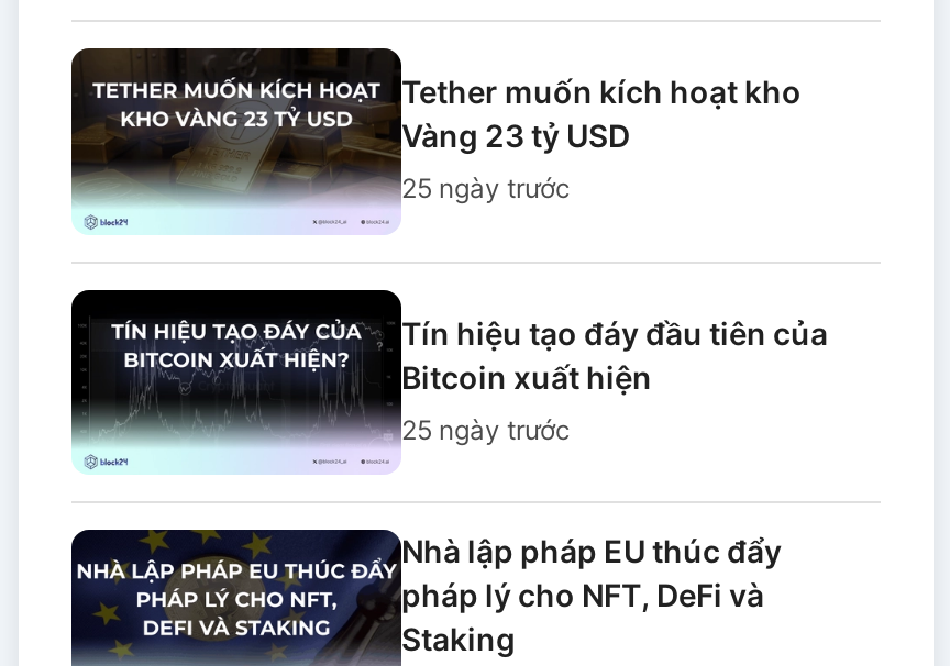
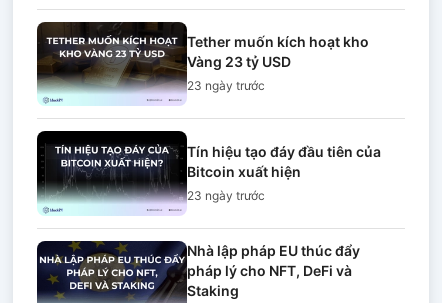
[401,172,571,205] 25 ngày trước -> [187,78,265,93] 23 ngày trước
[401,412,571,445] 25 ngày trước -> [187,188,265,203] 23 ngày trước

